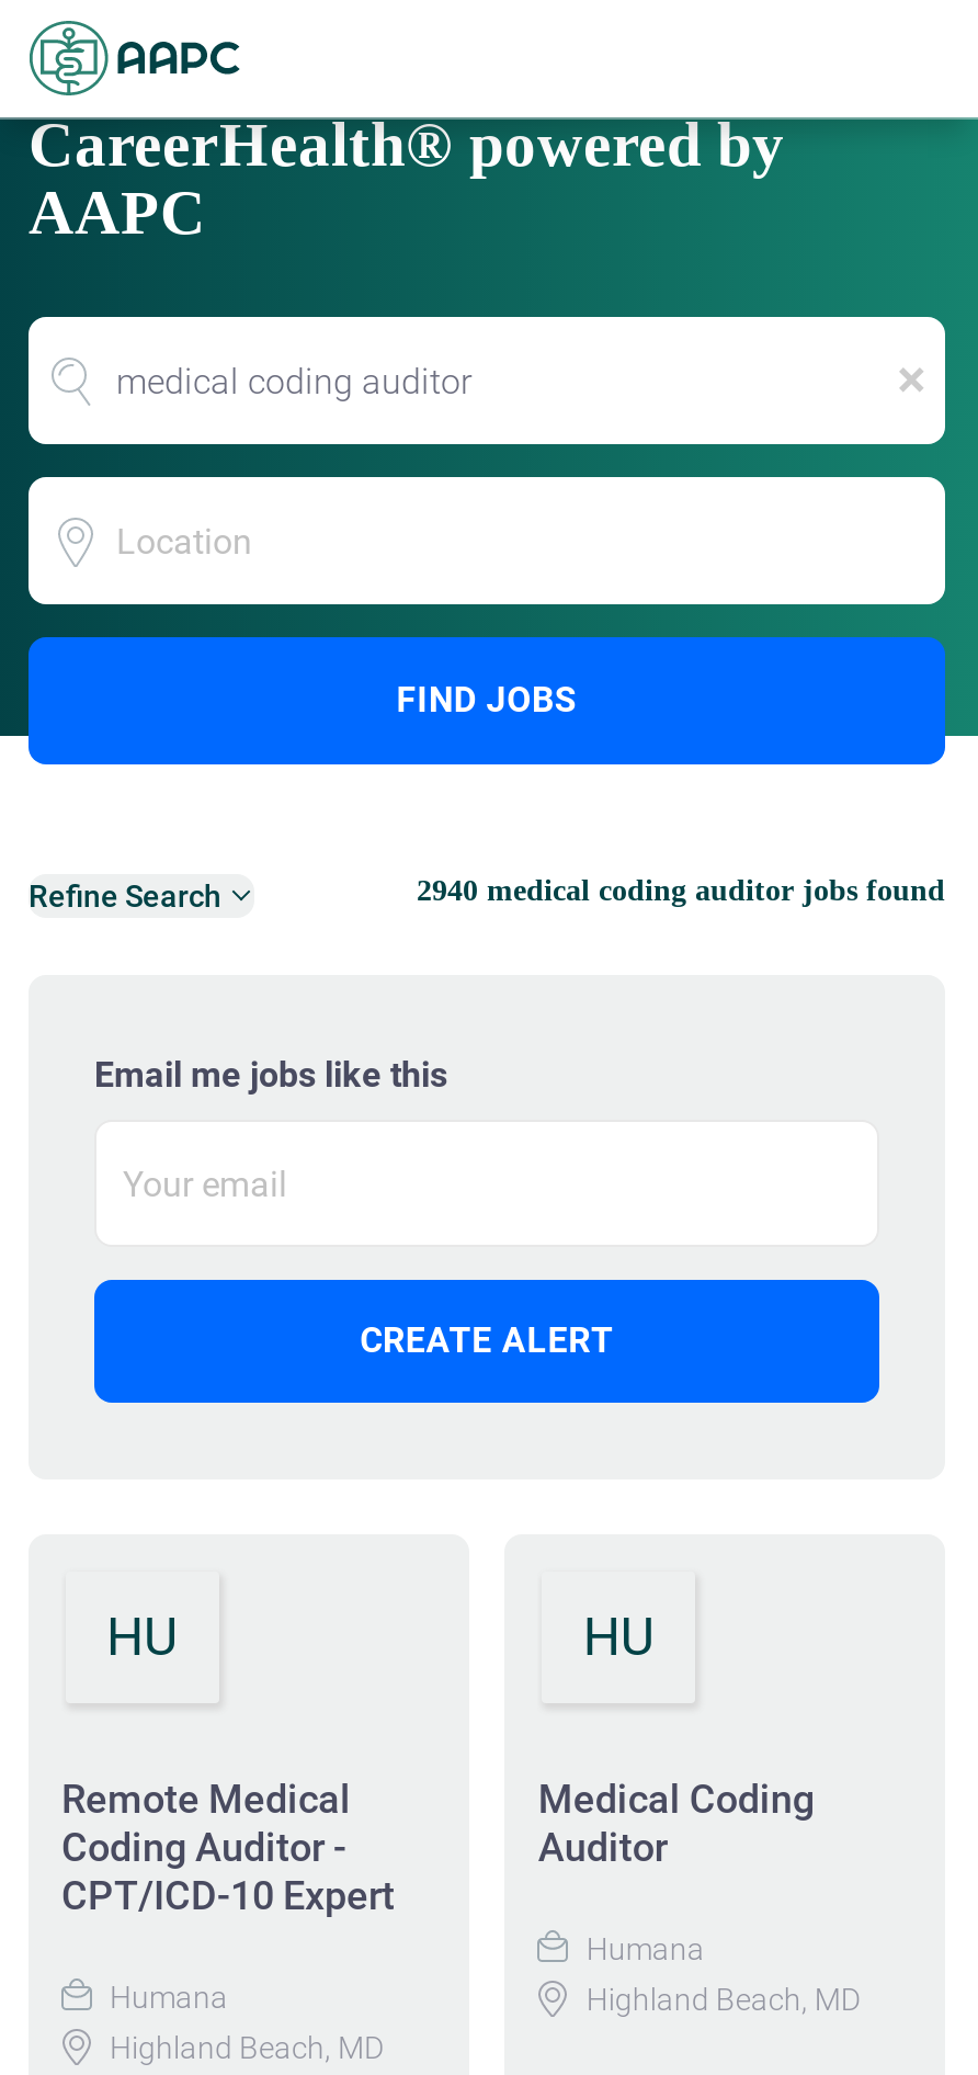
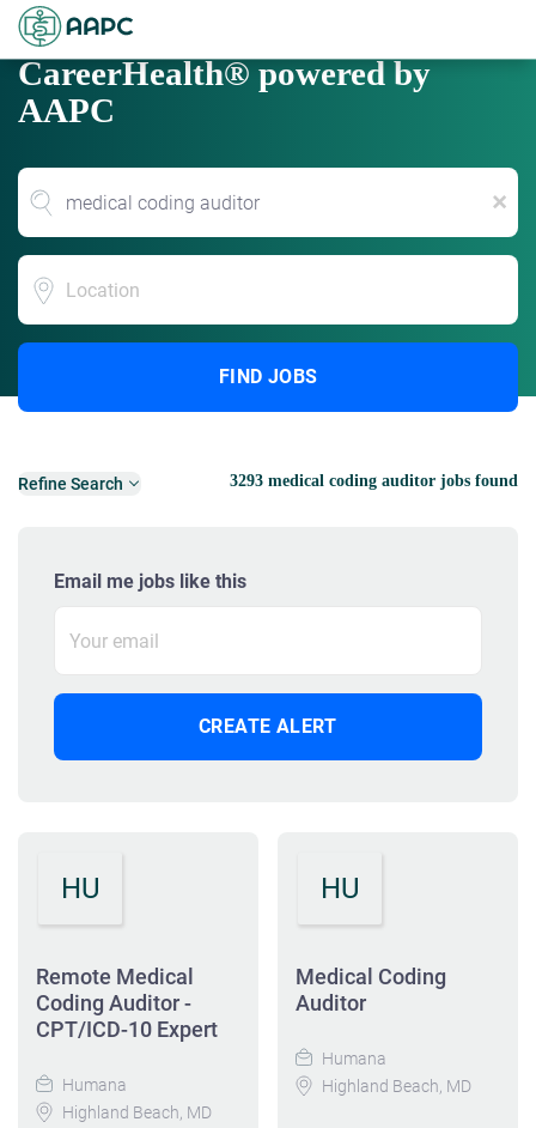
[417,874,945,907] 2940 medical coding auditor jobs found -> [230,472,518,490] 3293 medical coding auditor jobs found

